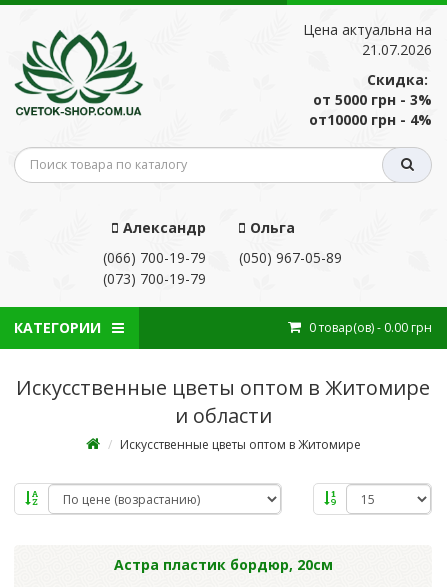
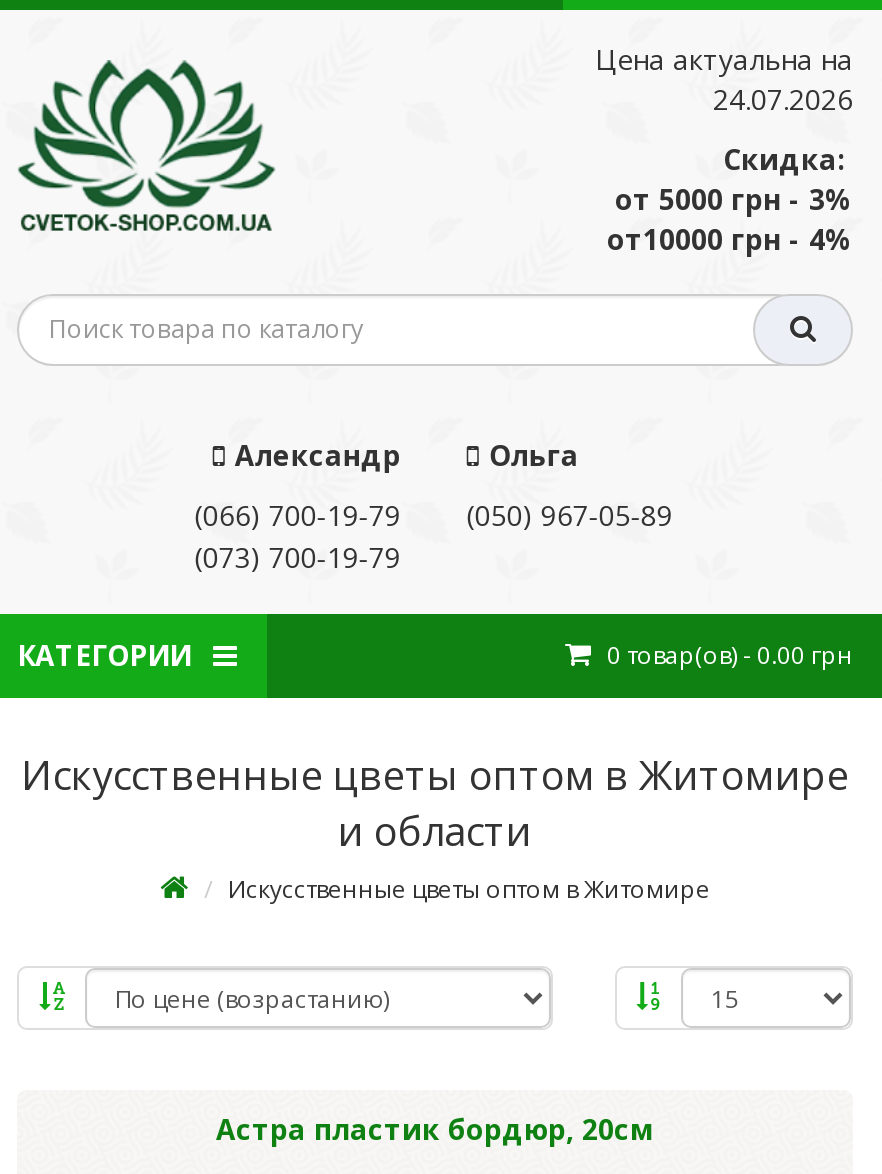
[362,40,432,59] 21.07.2026 -> [713,80,853,118] 24.07.2026

